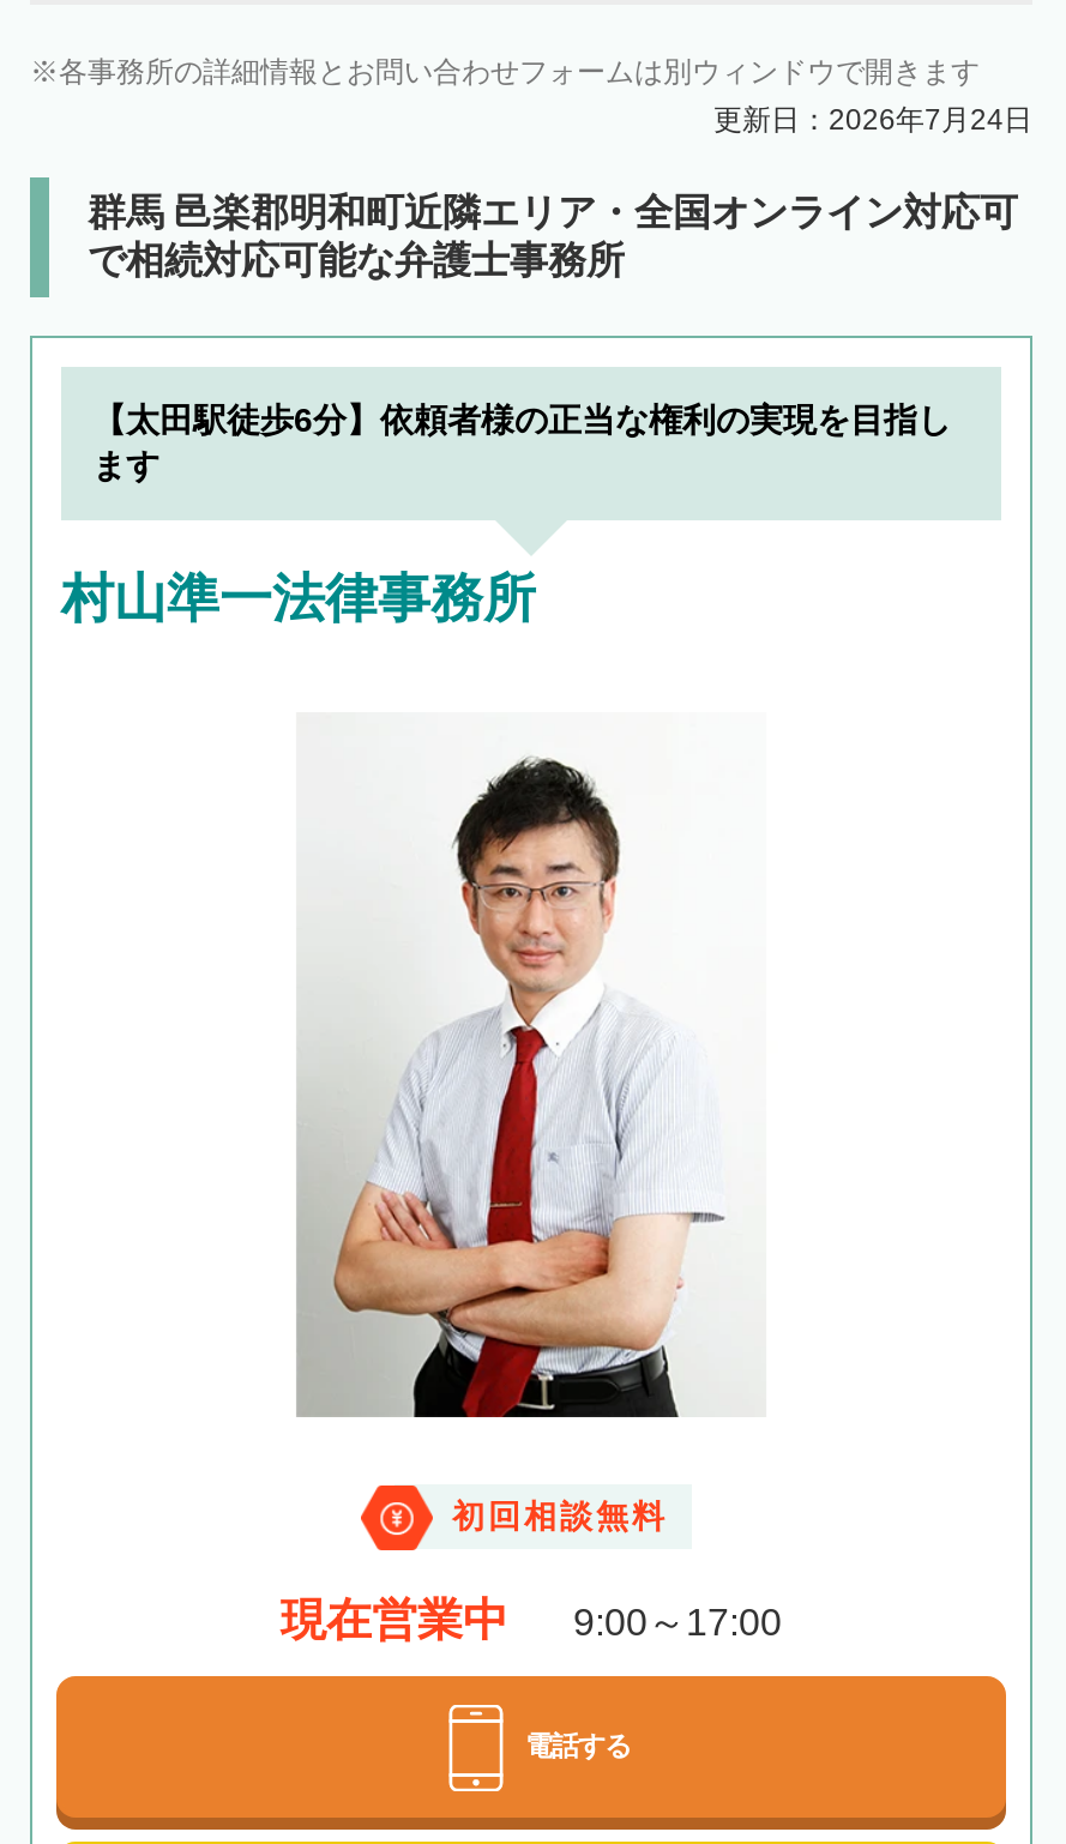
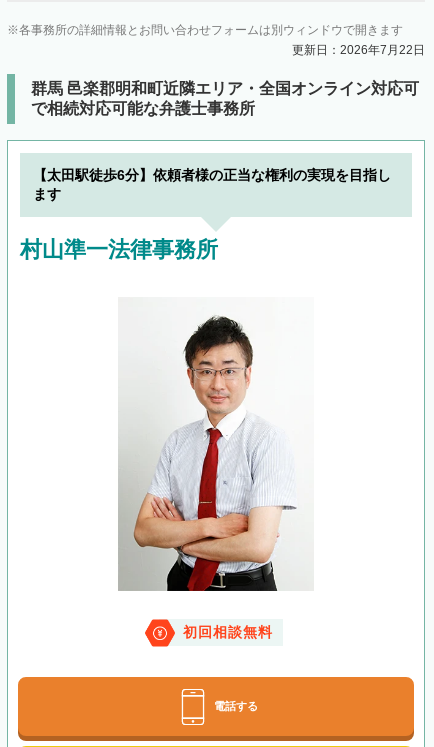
[713,103,1032,137] 更新日：2026年7月24日 -> [292,43,425,57] 更新日：2026年7月22日
[281,1595,782,1645] 現在営業中 | 9:00～17:00 -> none

